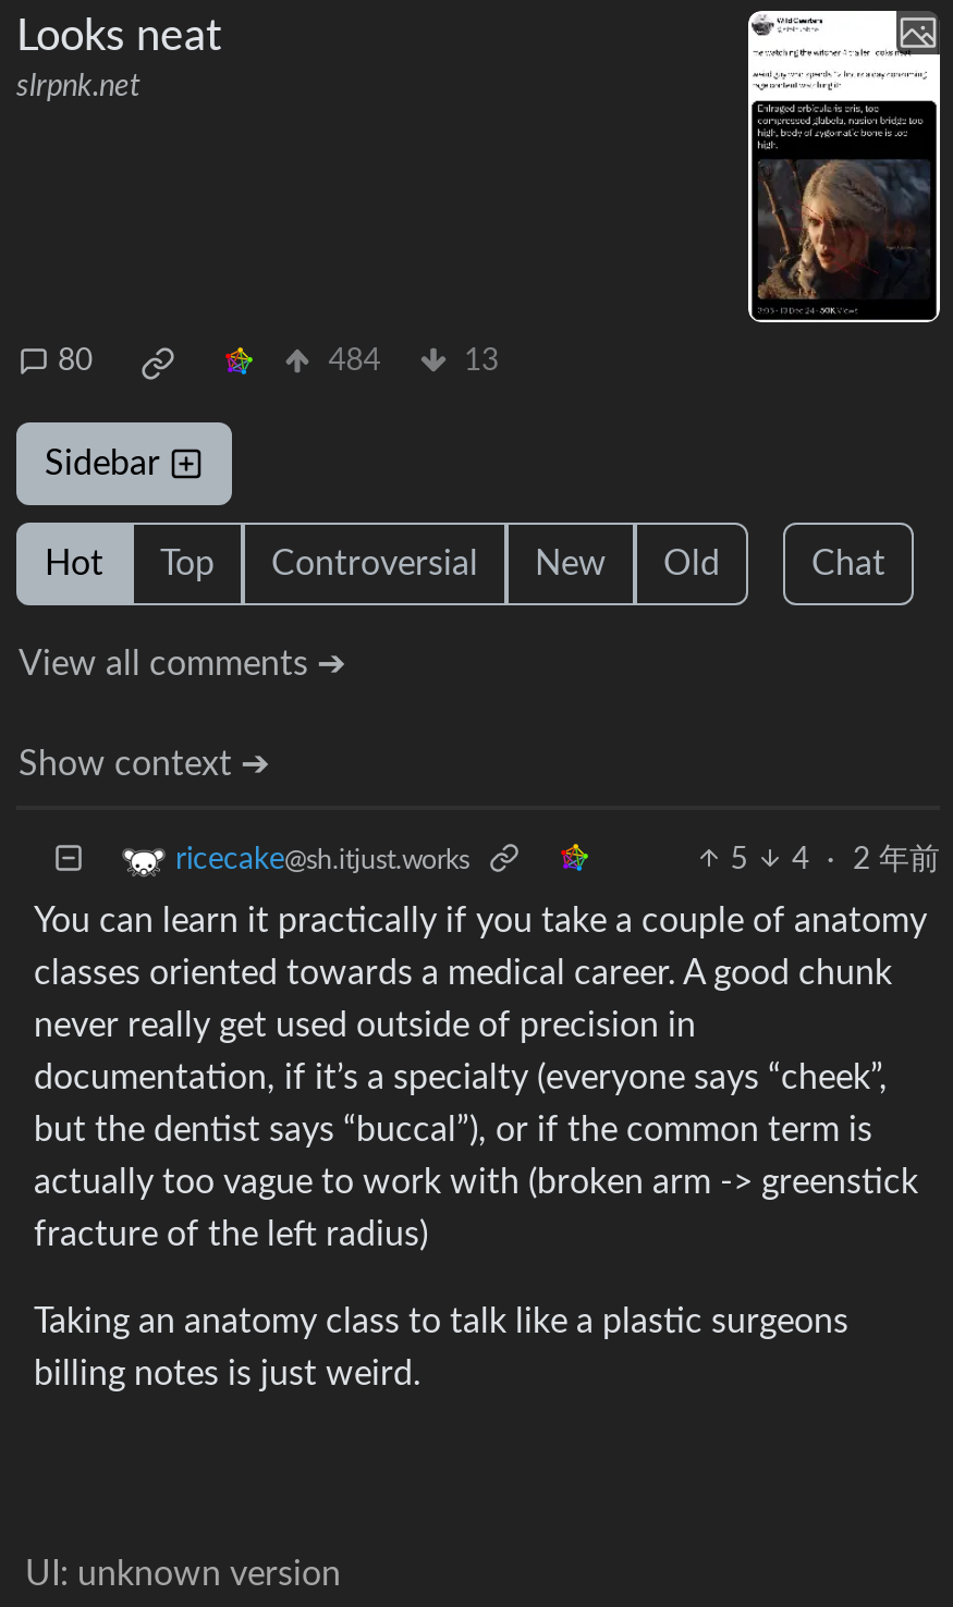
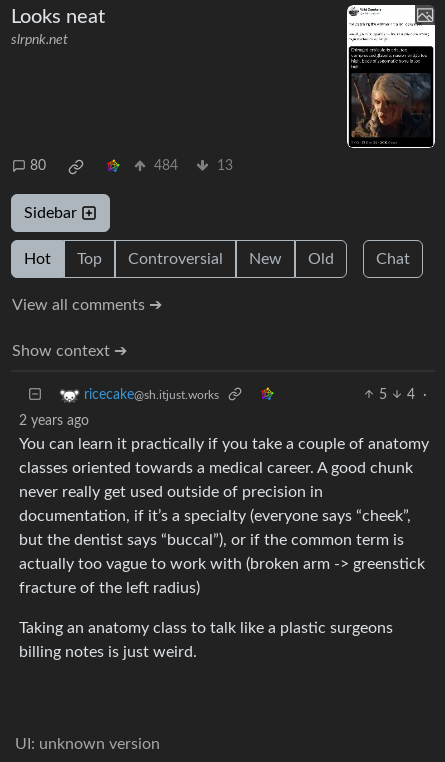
[792,844,940,874] 4 · 2 年前 -> [19,388,427,428] 4 · | 2 years ago

